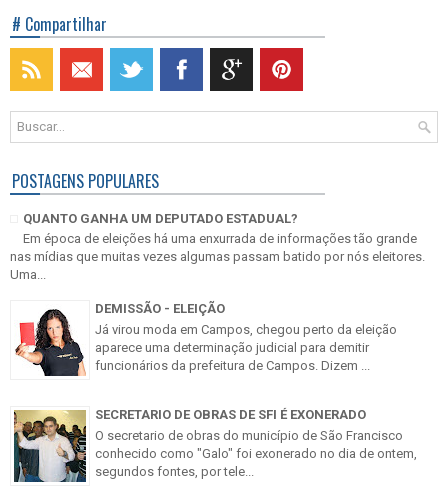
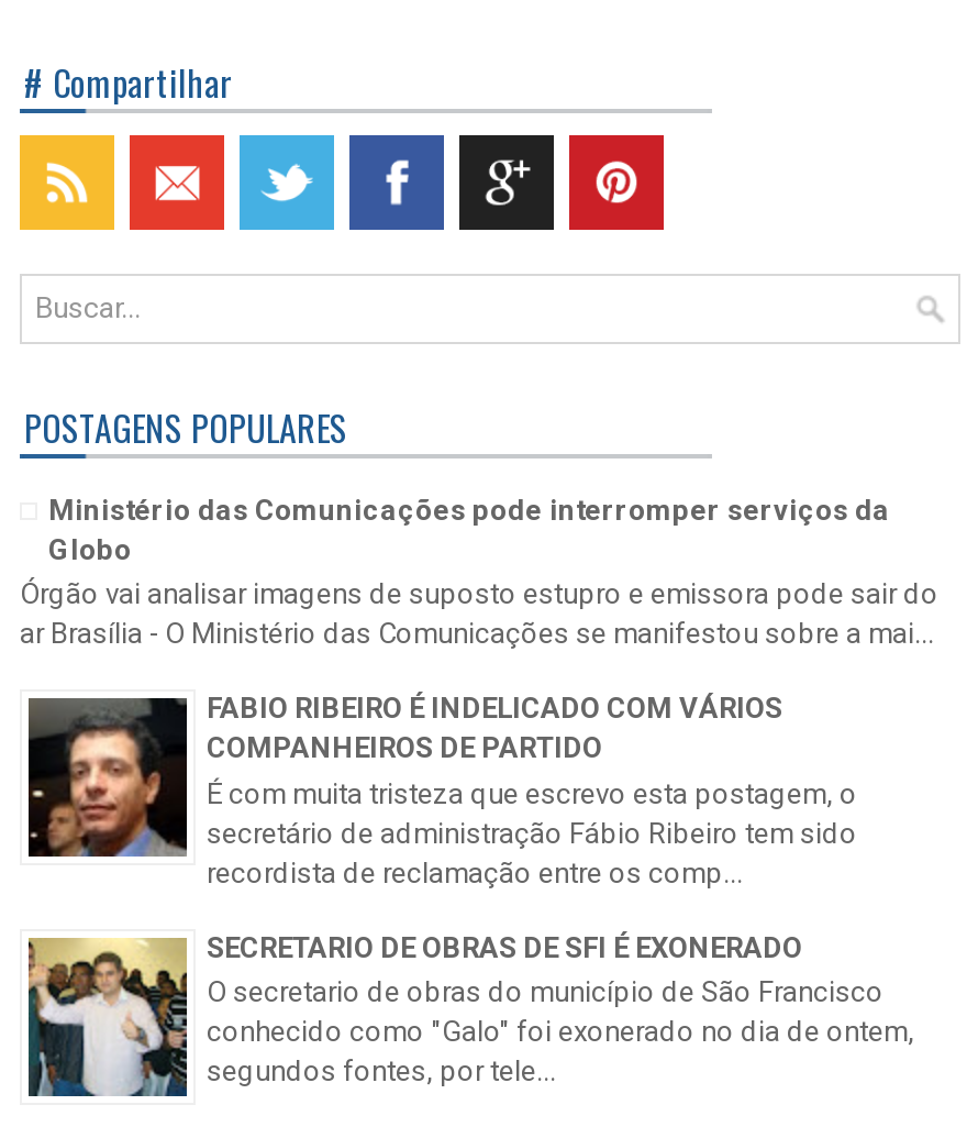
[10,210,425,282] QUANTO GANHA UM DEPUTADO ESTADUAL? | Em época de eleições há uma enxurrada de informações tão grande | nas mídias que muitas vezes algumas passam batido por nós eleitores. | Uma... -> [20,493,938,650] Ministério das Comunicações pode interromper serviços da | Globo | Órgão vai analisar imagens de suposto estupro e emissora pode sair do | ar Brasília - O Ministério das Comunicações se manifestou sobre a mai...
[14,301,397,377] [image] | DEMISSÃO - ELEIÇÃO | Já virou moda em Campos, chegou perto da eleição | aparece uma determinação judicial para demitir | funcionários da prefeitura de Campos. Dizem ... -> [26,692,857,889] [image] | FABIO RIBEIRO É INDELICADO COM VÁRIOS | COMPANHEIROS DE PARTIDO | É com muita tristeza que escrevo esta postagem, o | secretário de administração Fábio Ribeiro tem sido | recordista de reclamação entre os comp...

